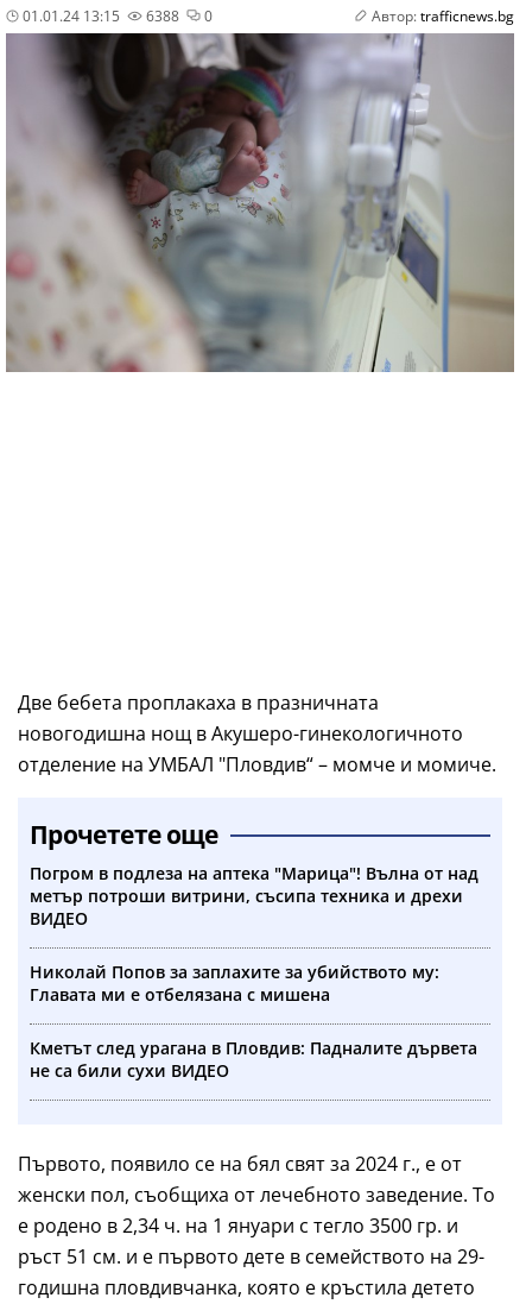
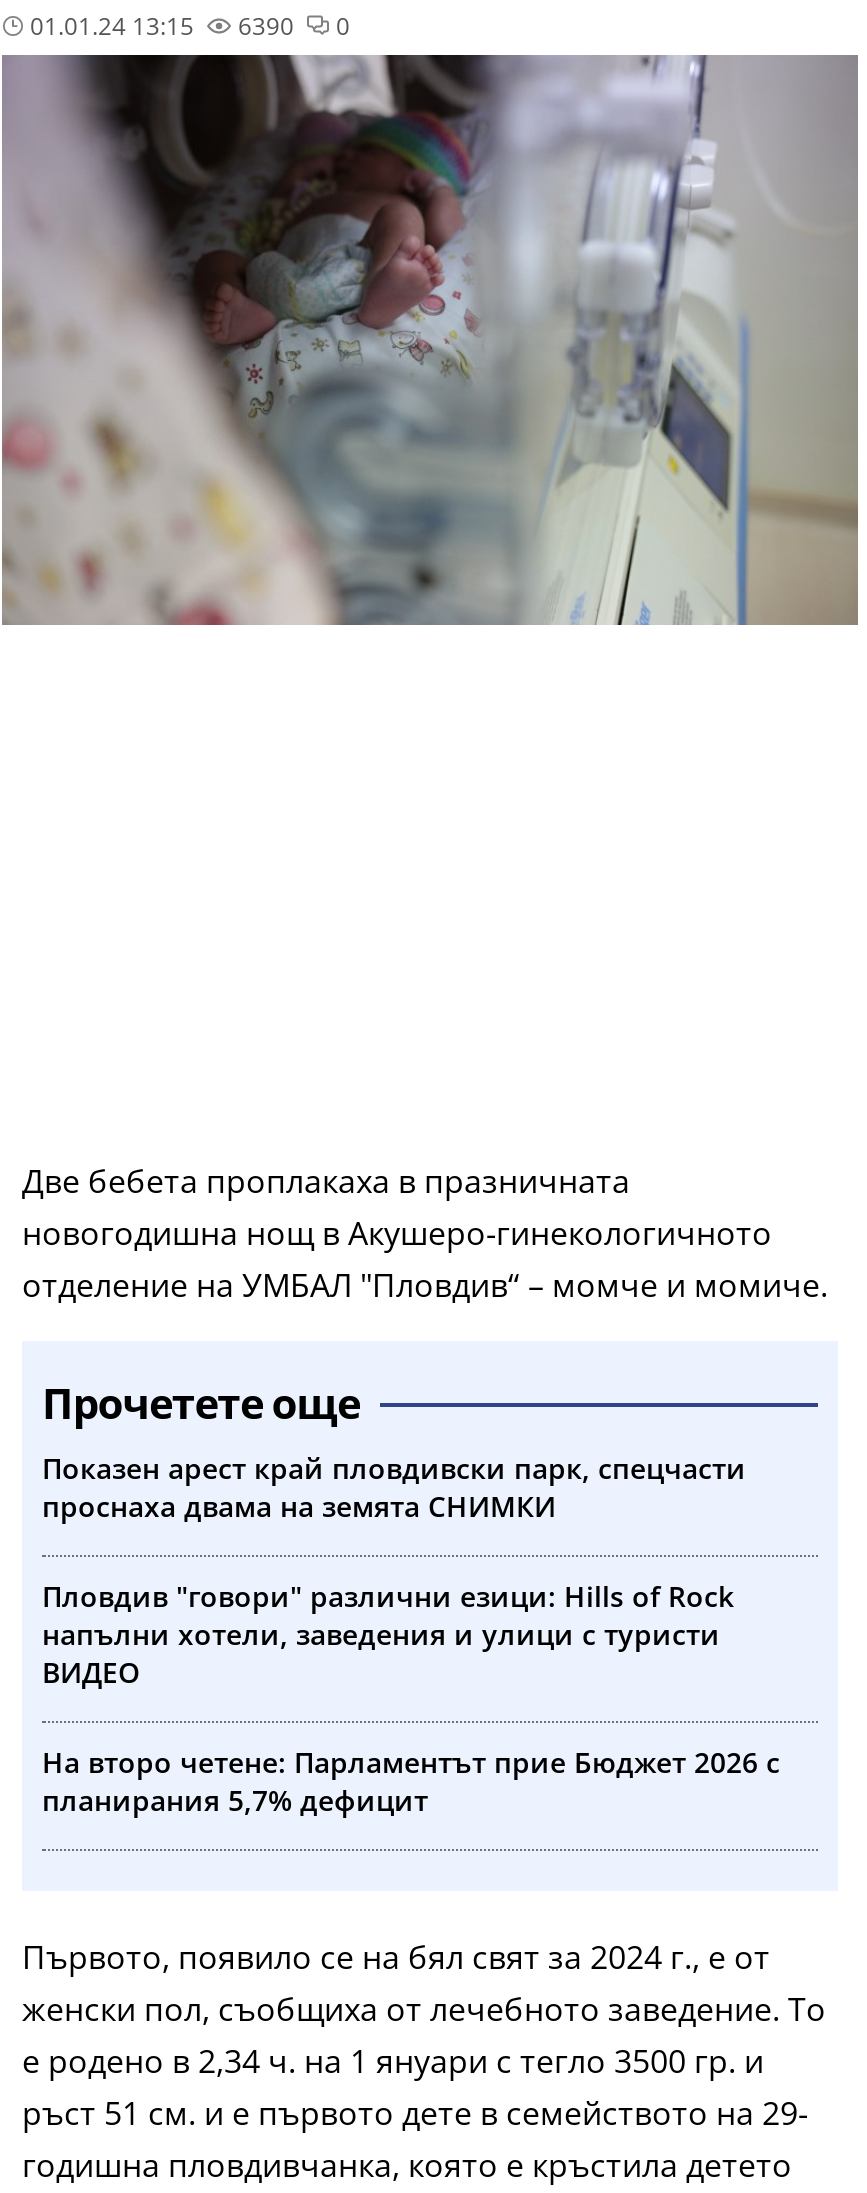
[142,6,179,26] 6388 -> [232,9,294,43] 6390
[372,6,514,26] Автор: trafficnews.bg -> none
[30,862,479,907] Погром в подлеза на аптека "Марица"! Вълна от над | метър потроши витрини, съсипа техника и дрехи -> [42,1449,746,1653] Показен арест край пловдивски парк, спецчасти | проснаха двама на земята СНИМКИ | Пловдив "говори" различни езици: Hills of Rock | напълни хотели, заведения и улици с туристи
moved [30,907,88,930] -> [42,1653,140,1691]: ВИДЕО
[30,961,477,1082] Николай Попов за заплахите за убийството му: | Главата ми е отбелязана с мишена | Кметът след урагана в Пловдив: Падналите дървета | не са били сухи ВИДЕО -> [42,1743,780,1819] На второ четене: Парламентът прие Бюджет 2026 с | планирания 5,7% дефицит

